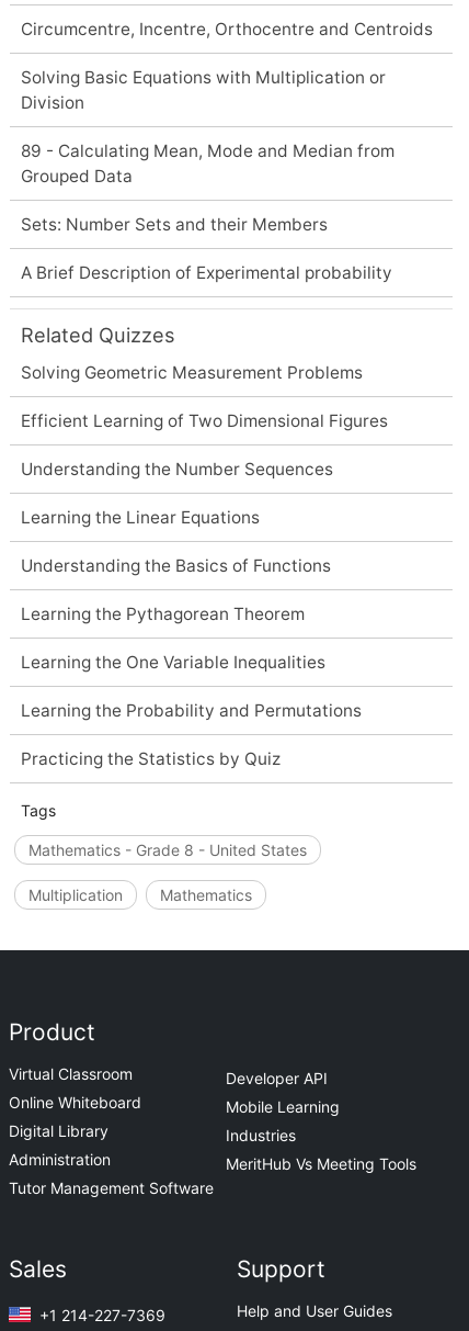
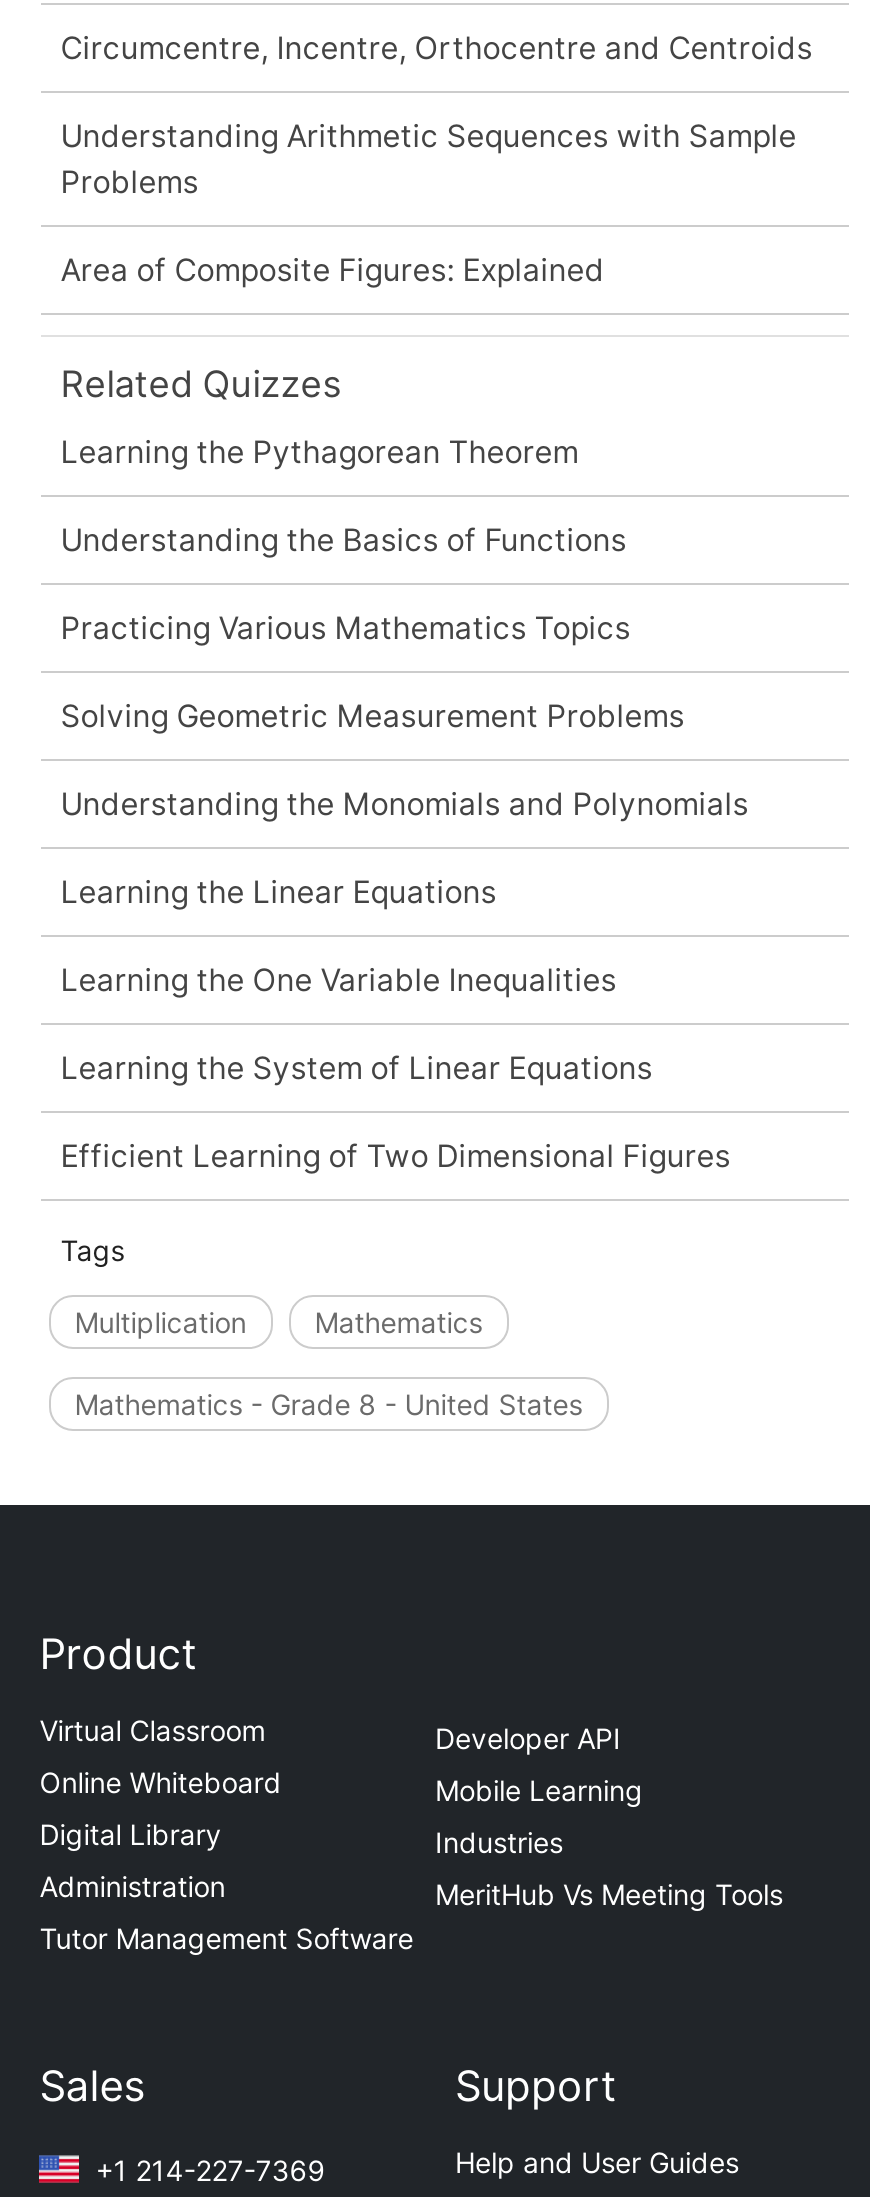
[20,67,394,283] Solving Basic Equations with Multiplication or | Division | 89 - Calculating Mean, Mode and Median from | Grouped Data | Sets: Number Sets and their Members | A Brief Description of Experimental probability -> [60,117,796,289] Understanding Arithmetic Sequences with Sample | Problems | Area of Composite Figures: Explained
none -> [60,609,630,647] Practicing Various Mathematics Topics
moved [20,362,362,383] -> [60,697,684,735]: Solving Geometric Measurement Problems
none -> [60,785,748,1087] Understanding the Monomials and Polynomials | Learning the System of Linear Equations
moved [20,410,388,431] -> [60,1137,730,1175]: Efficient Learning of Two Dimensional Figures
[20,459,361,769] Understanding the Number Sequences | Learning the Probability and Permutations | Practicing the Statistics by Quiz -> none
moved [20,507,259,528] -> [60,873,496,911]: Learning the Linear Equations
moved [20,555,331,624] -> [60,433,626,559]: Understanding the Basics of Functions | Learning the Pythagorean Theorem
moved [20,652,325,673] -> [60,961,616,999]: Learning the One Variable Inequalities
moved [28,841,306,859] -> [74,1387,582,1421]: Mathematics - Grade 8 - United States
moved [28,886,252,904] -> [74,1305,482,1339]: Multiplication | Mathematics

